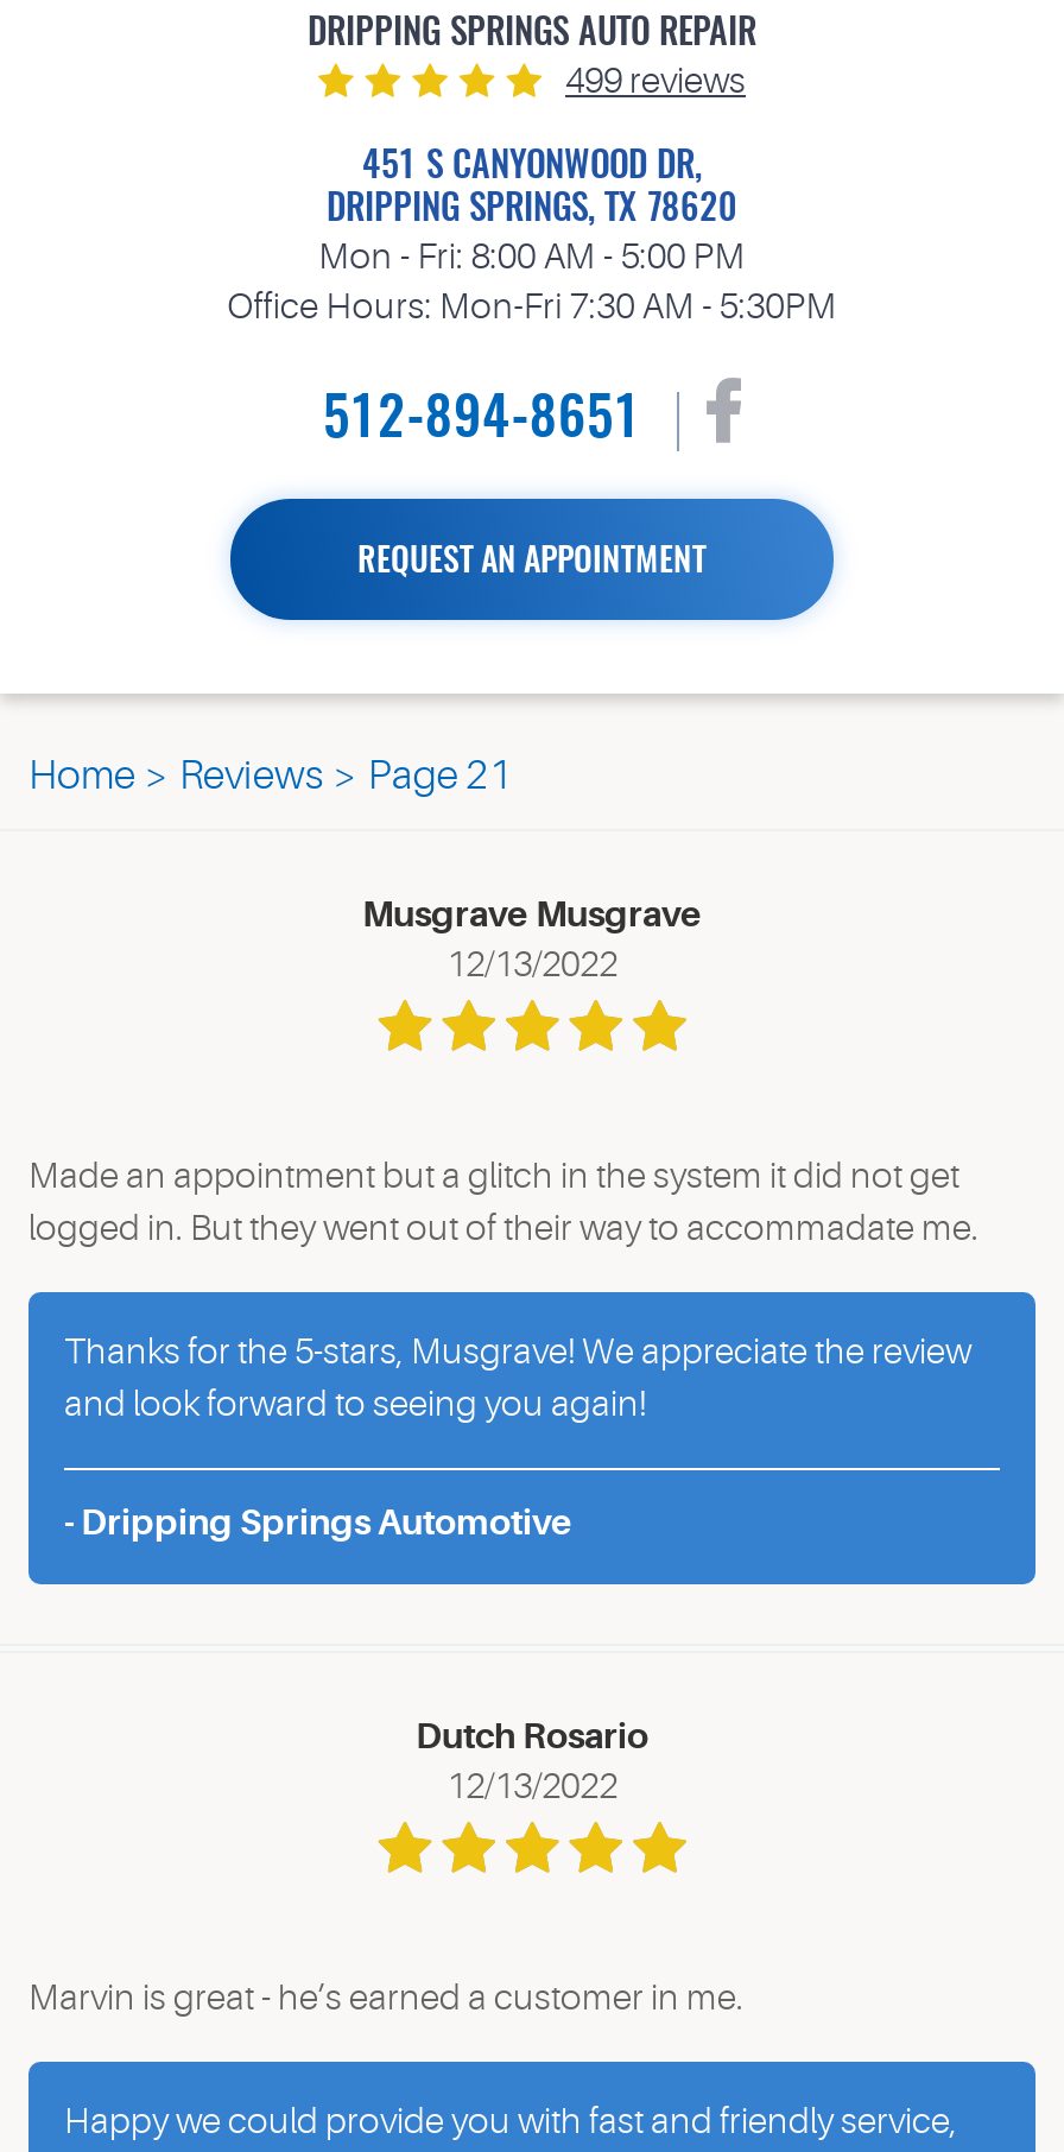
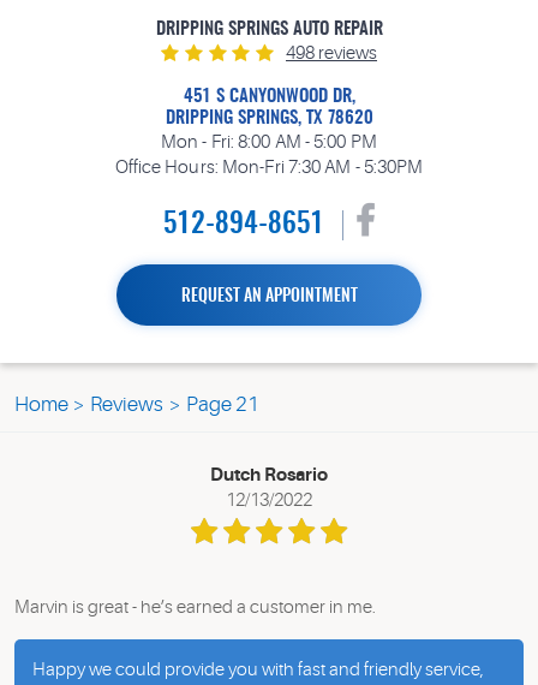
[565,61,746,102] 499 reviews -> [286,43,377,63] 498 reviews
[362,893,702,986] Musgrave Musgrave | 12/13/2022 -> none
[28,1157,978,1545] Made an appointment but a glitch in the system it did not get | logged in. But they went out of their way to accommadate me. | Thanks for the 5-stars, Musgrave! We appreciate the review | and look forward to seeing you again! | - Dripping Springs Automotive -> none

